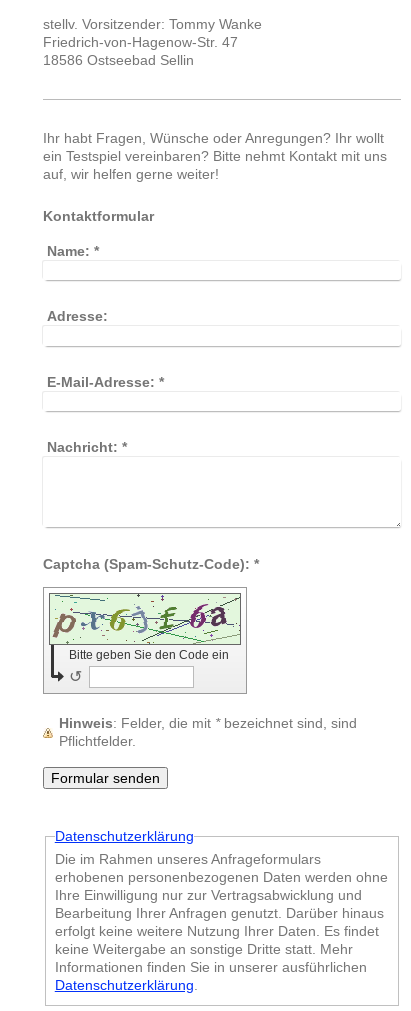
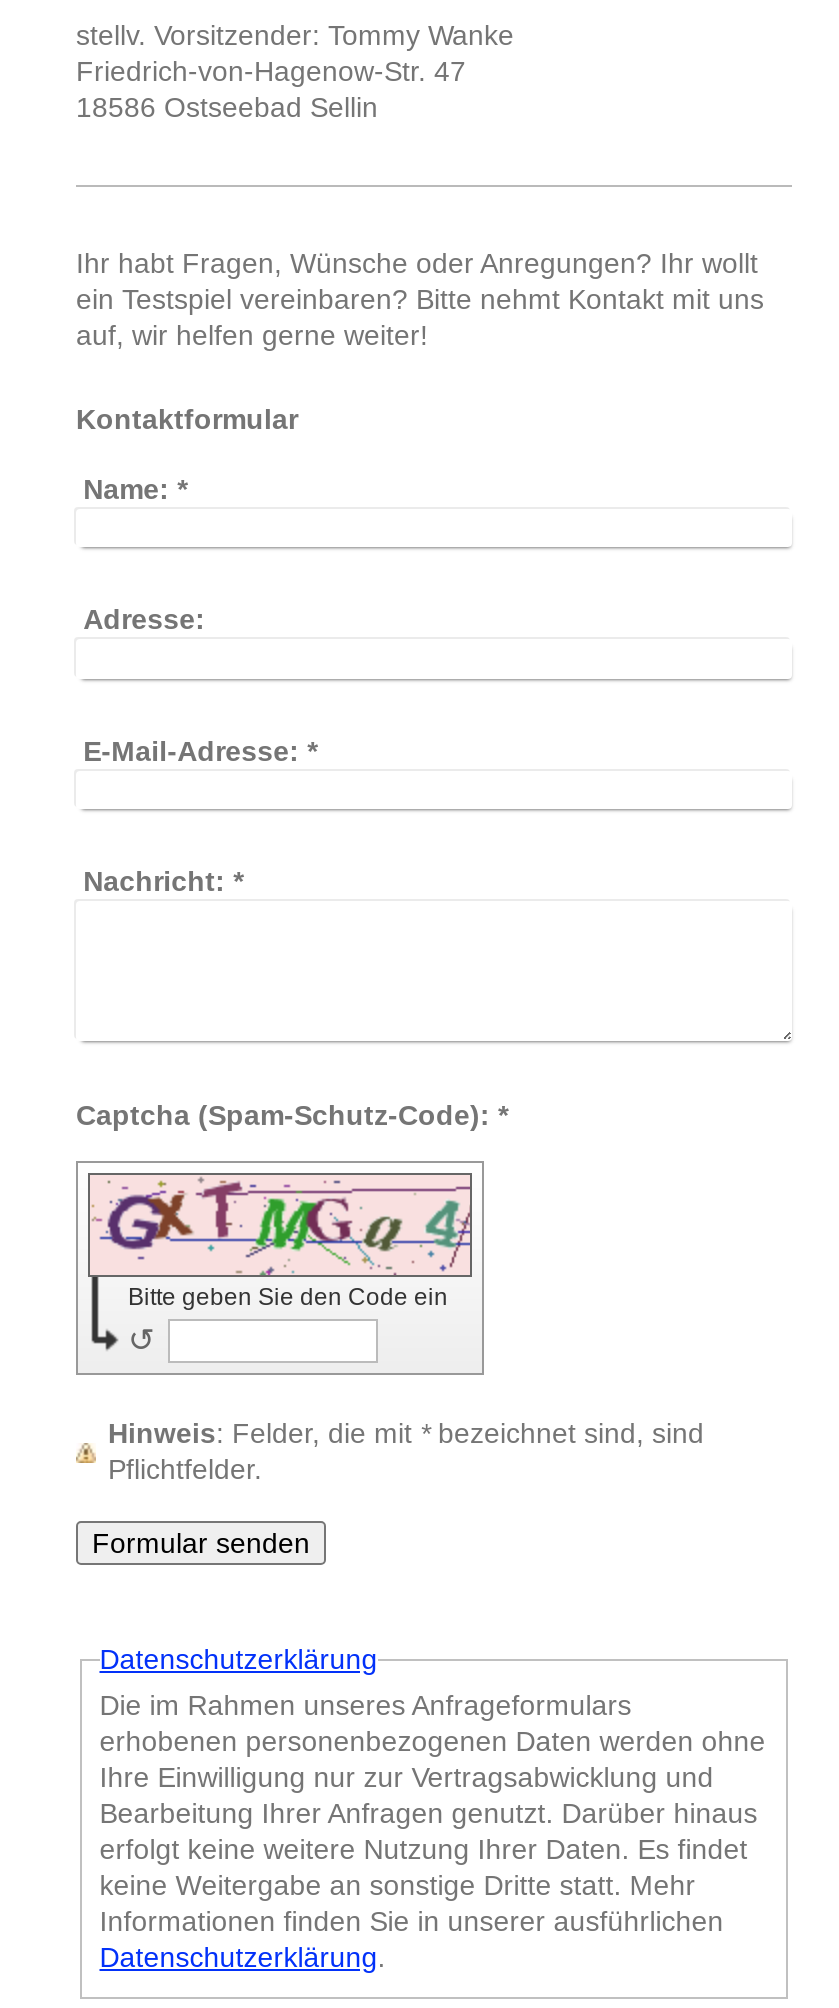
[50,593,241,645] [image] -> [90,1173,472,1277] [image]

